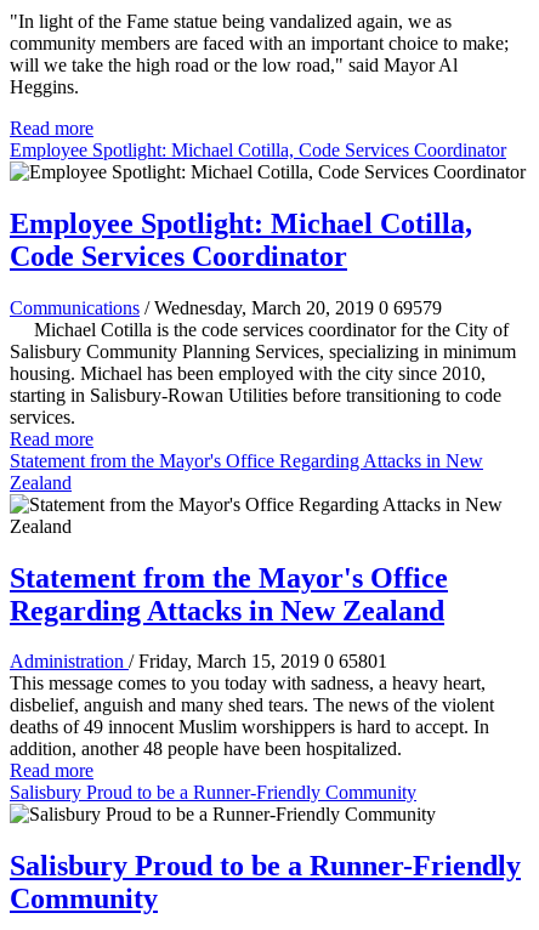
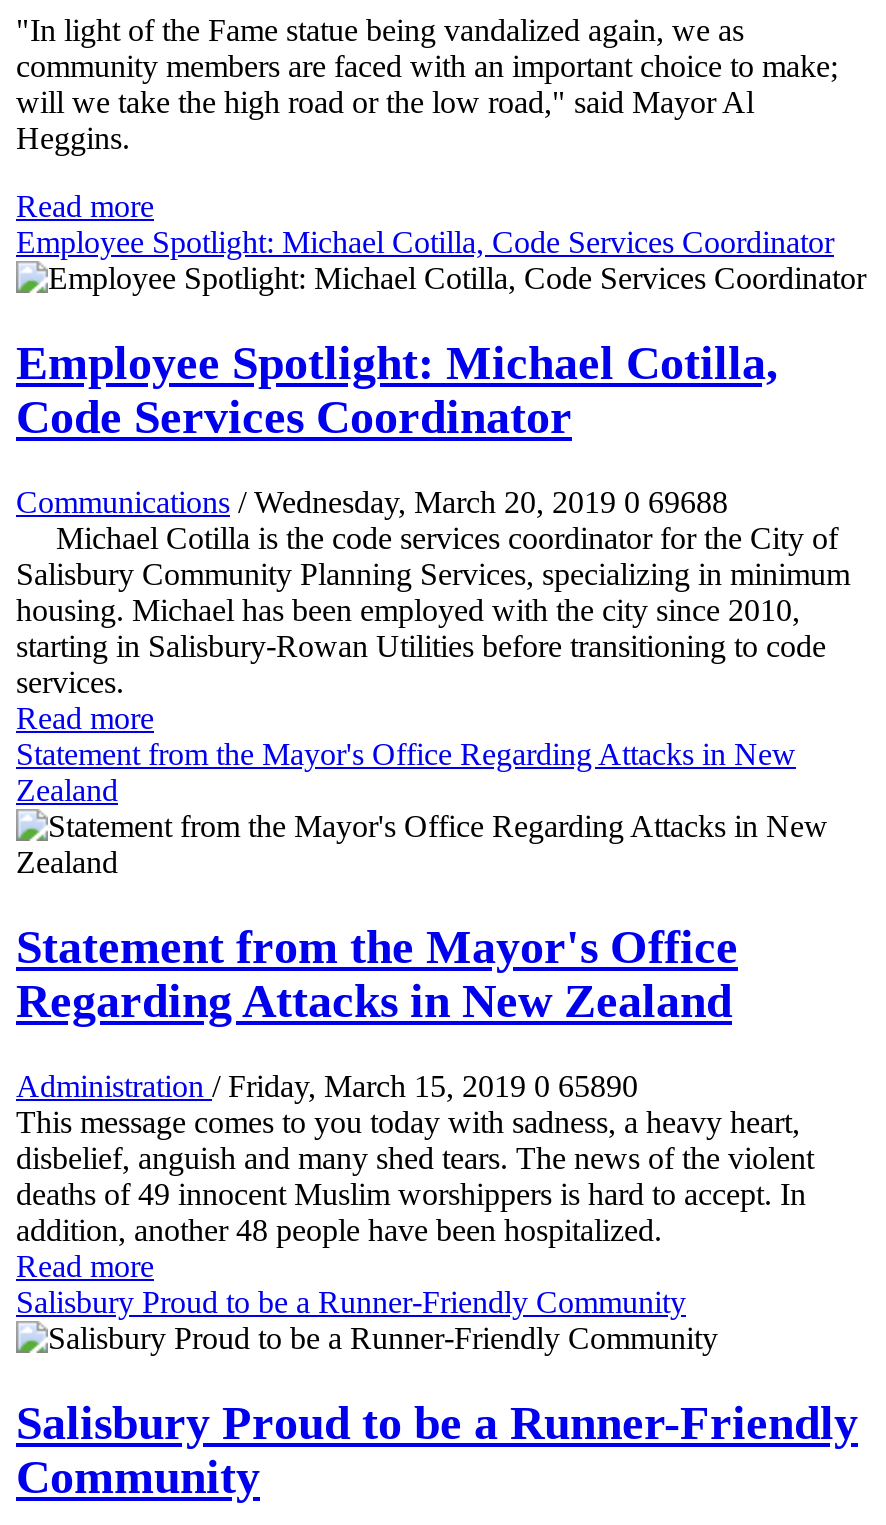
[10,297,442,318] Communications / Wednesday, March 20, 2019 0 69579 -> [16,485,728,519] Communications / Wednesday, March 20, 2019 0 69688
[10,651,387,672] Administration / Friday, March 15, 2019 0 65801 -> [16,1069,638,1103] Administration / Friday, March 15, 2019 0 65890

